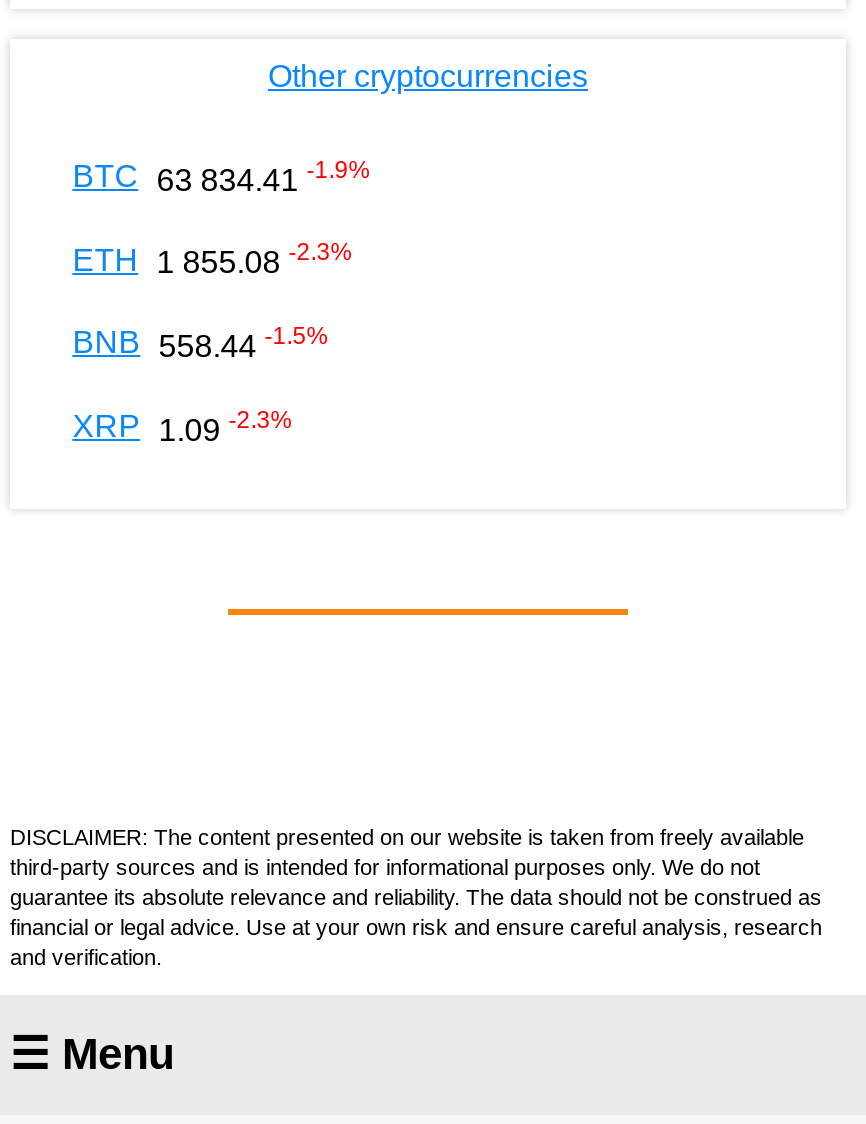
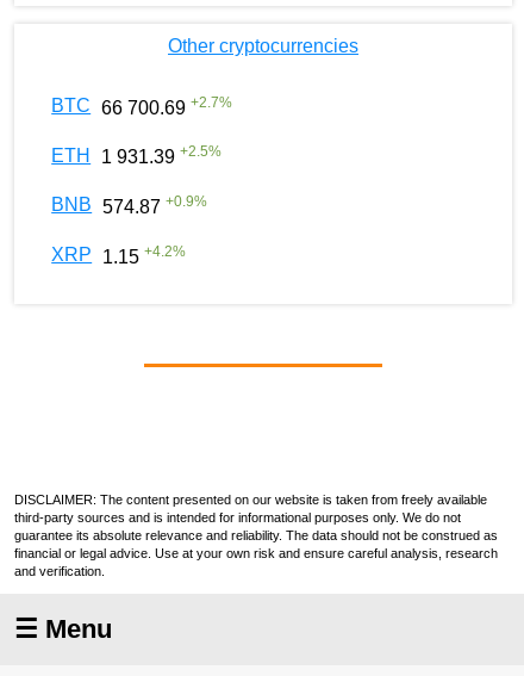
[72,155,370,196] BTC 63 834.41 -1.9% -> [51,93,232,118] BTC 66 700.69 +2.7%
[72,239,352,280] ETH 1 855.08 -2.3% -> [51,143,222,167] ETH 1 931.39 +2.5%
[72,322,328,363] BNB 558.44 -1.5% -> [51,193,207,217] BNB 574.87 +0.9%
[72,406,292,446] XRP 1.09 -2.3% -> [51,242,186,267] XRP 1.15 +4.2%

